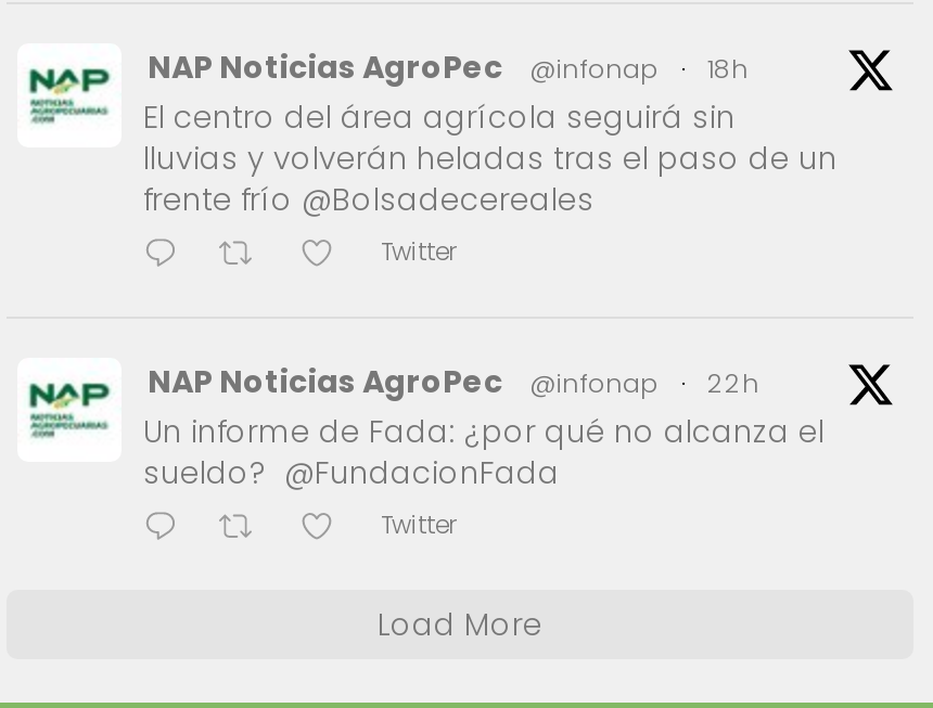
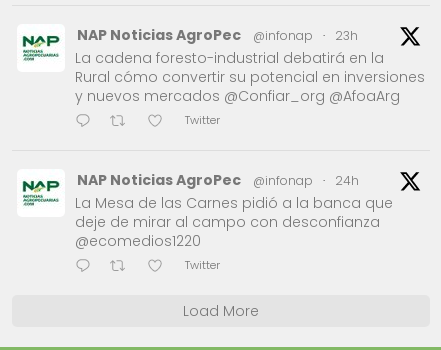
[143,50,838,221] 18h | El centro del área agrícola seguirá sin | lluvias y volverán heladas tras el paso de un | frente frío @Bolsadecereales -> [75,27,425,106] 23h | La cadena foresto-industrial debatirá en la | Rural cómo convertir su potencial en inversiones | y nuevos mercados @Confiar_org @AfoaArg
[143,364,825,494] 22h | Un informe de Fada: ¿por qué no alcanza el | sueldo? @FundacionFada -> [75,172,393,251] 24h | La Mesa de las Carnes pidió a la banca que | deje de mirar al campo con desconfianza | @ecomedios1220

